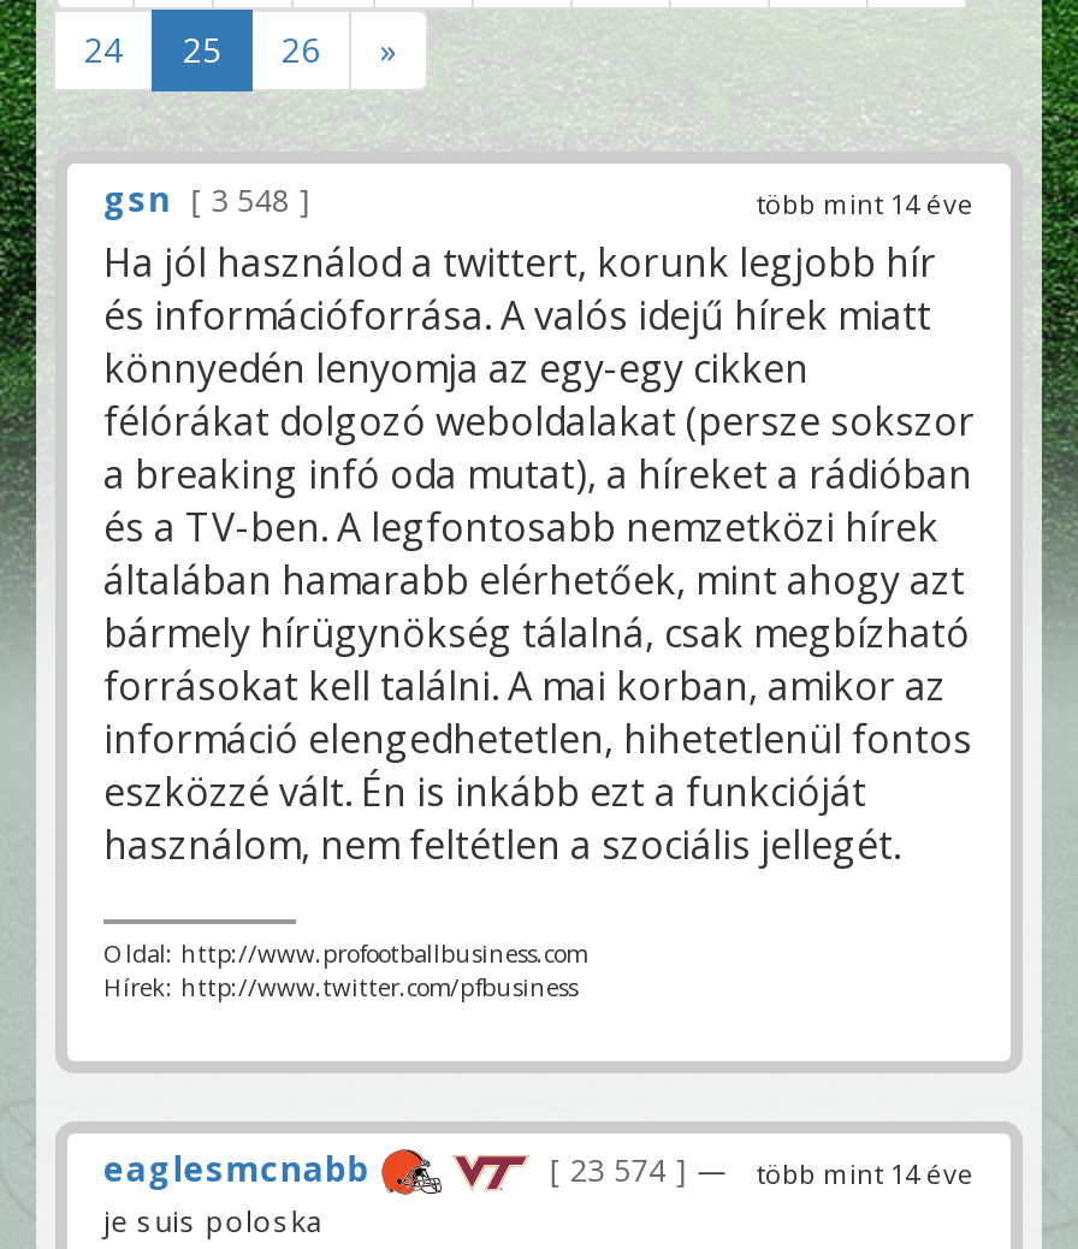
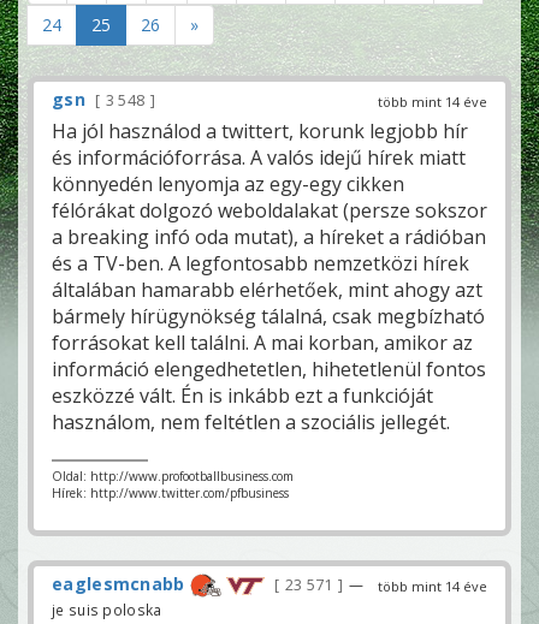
[562,1150,674,1191] 23 574 -> [281,575,337,595] 23 571

